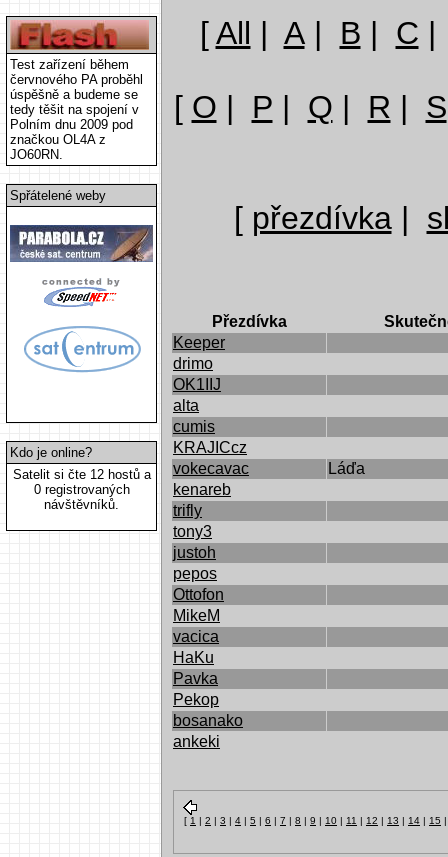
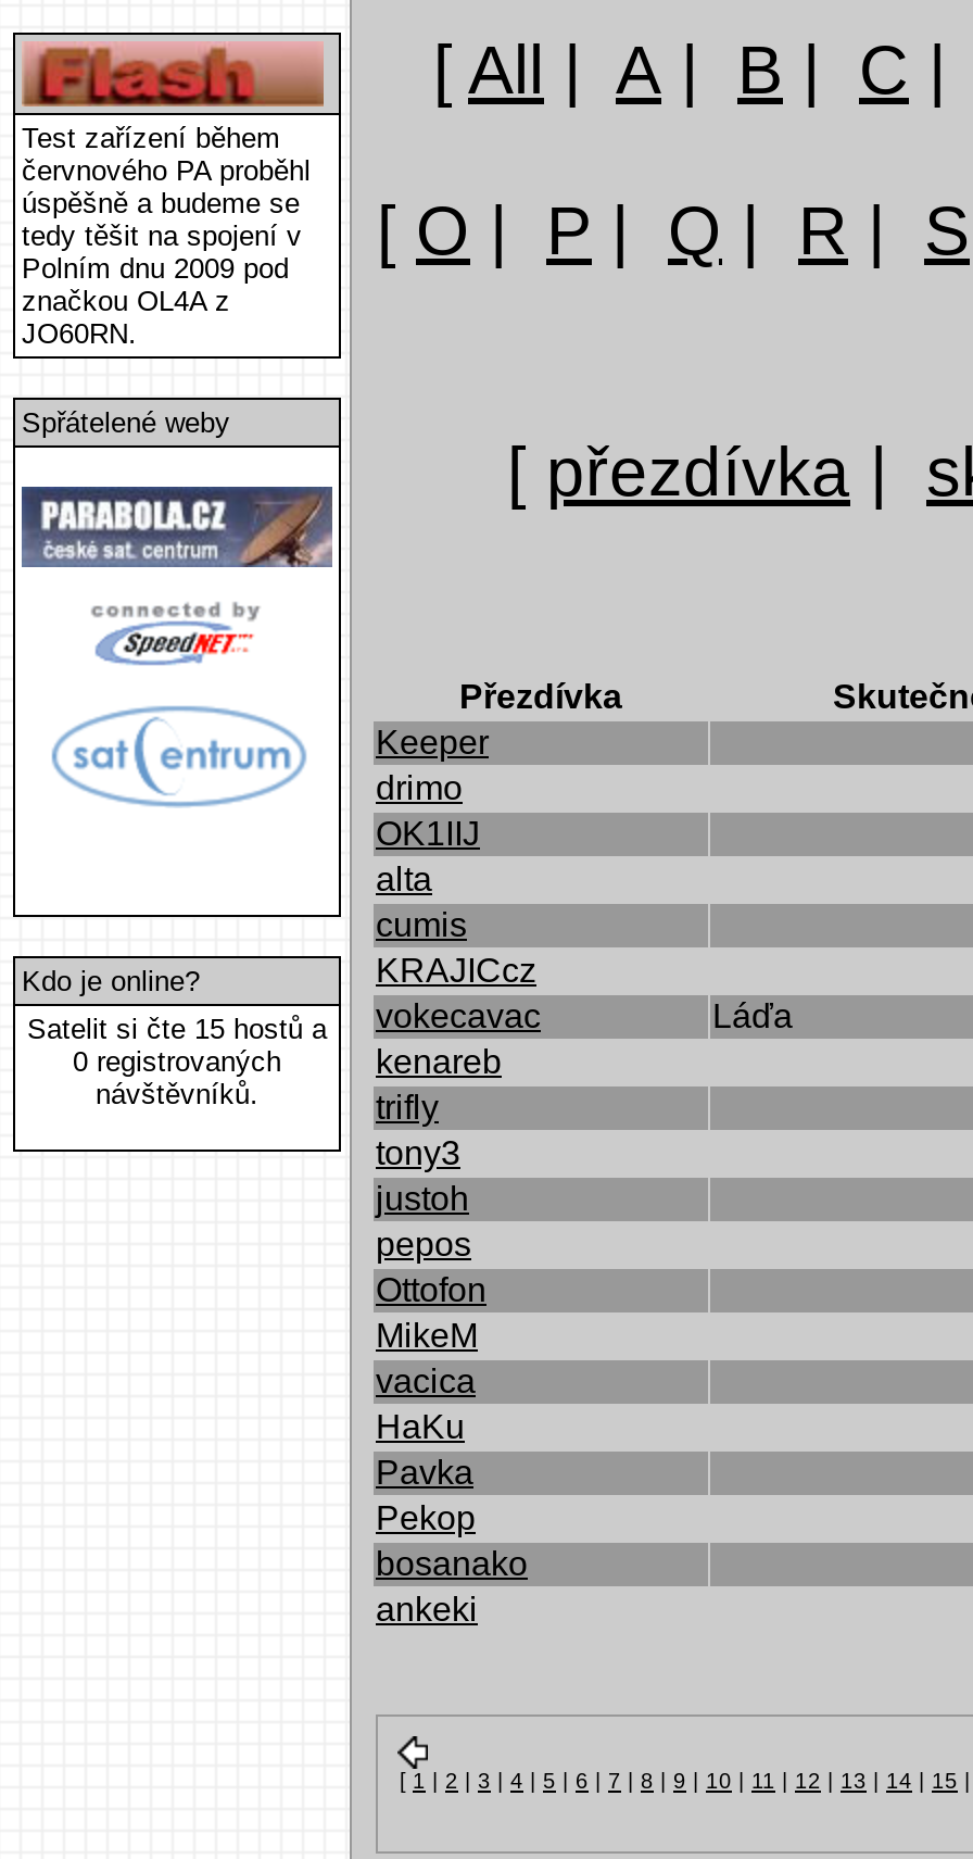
[12,467,150,482] Satelit si čte 12 hostů a -> [27,1013,327,1045] Satelit si čte 15 hostů a

